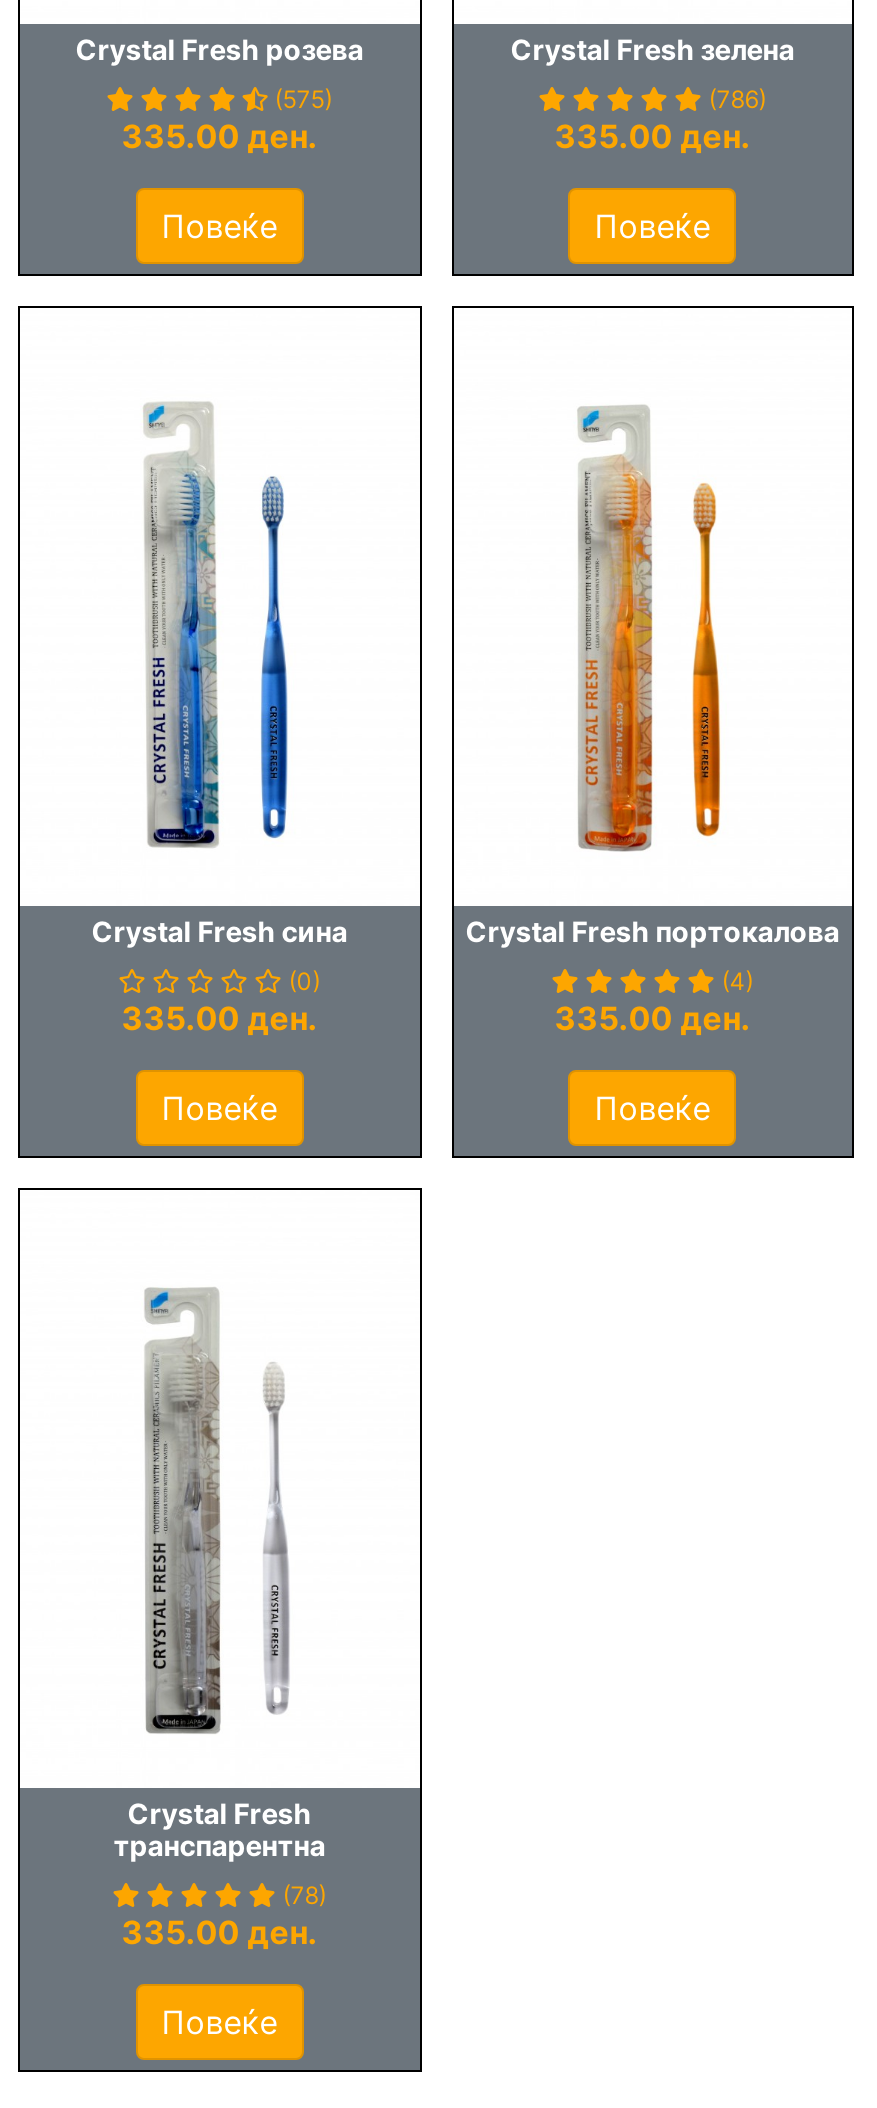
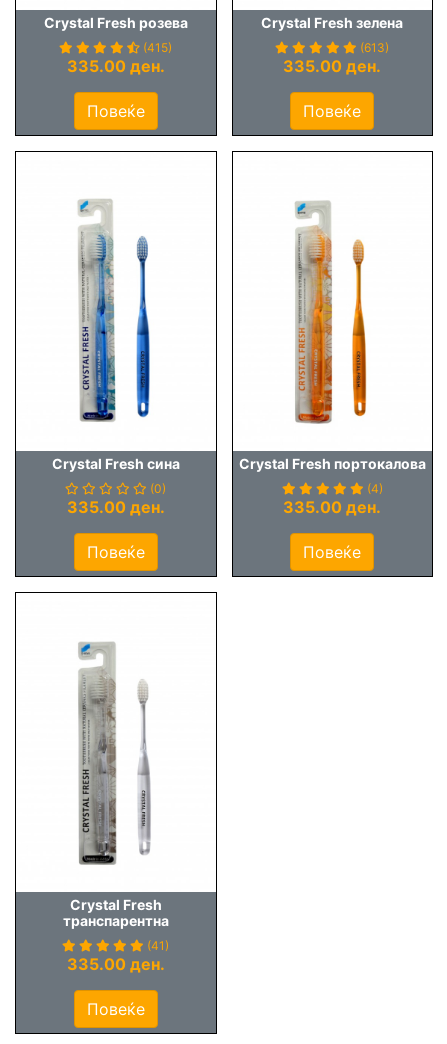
[268,84,332,114] (575) -> [140,40,172,55] (415)
[702,84,766,114] (786) -> [357,40,389,55] (613)
[276,1879,326,1909] (78) -> [144,938,169,953] (41)

